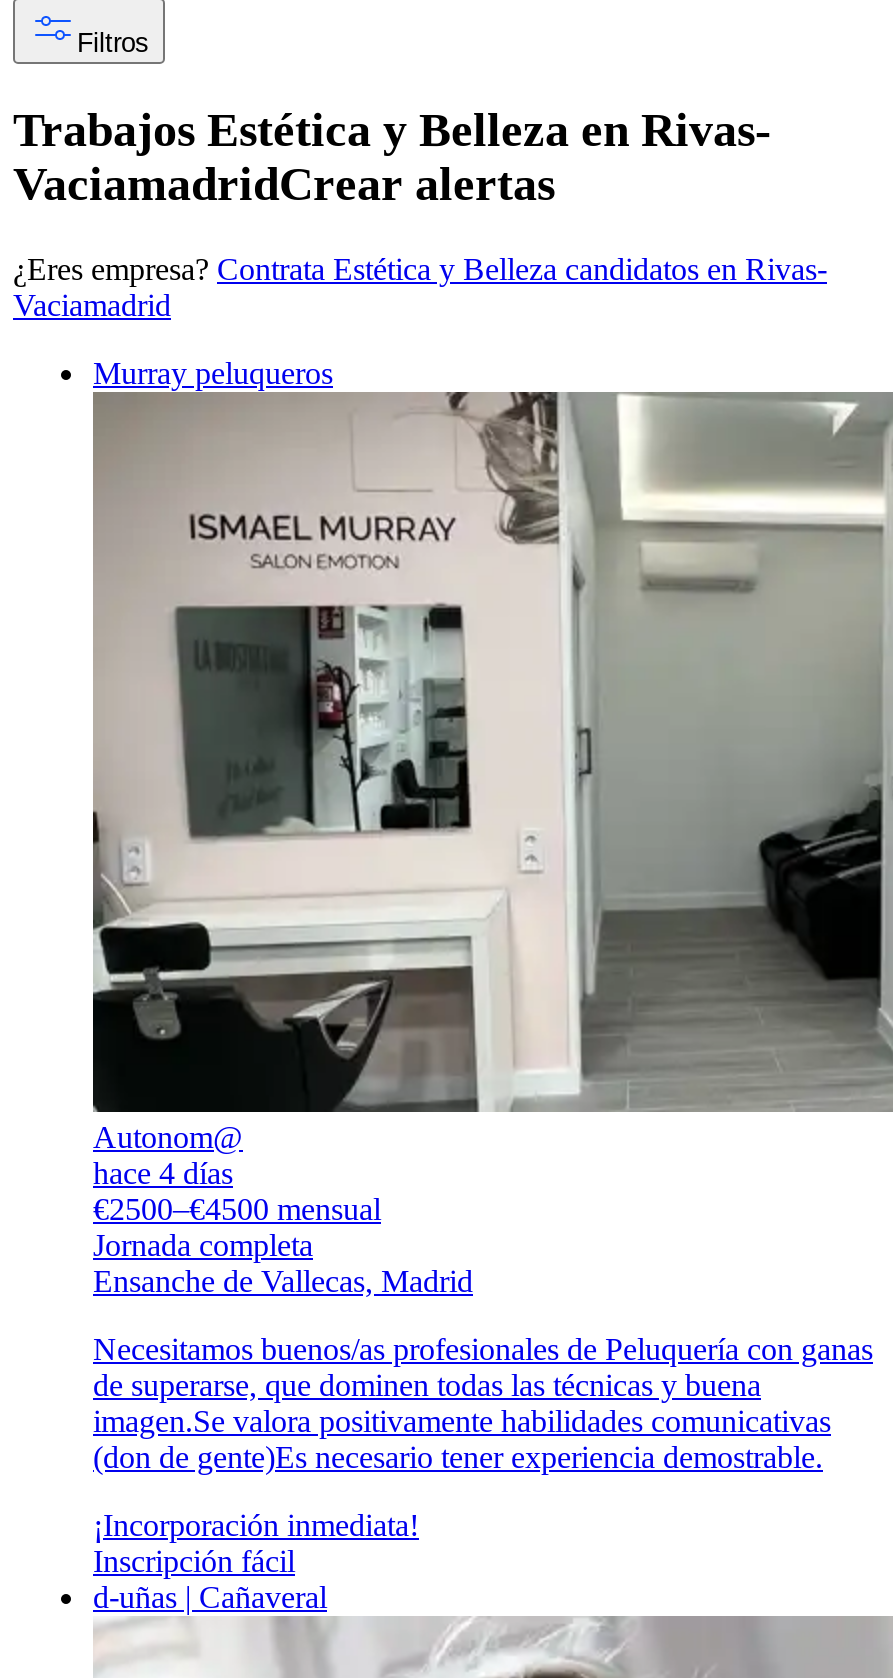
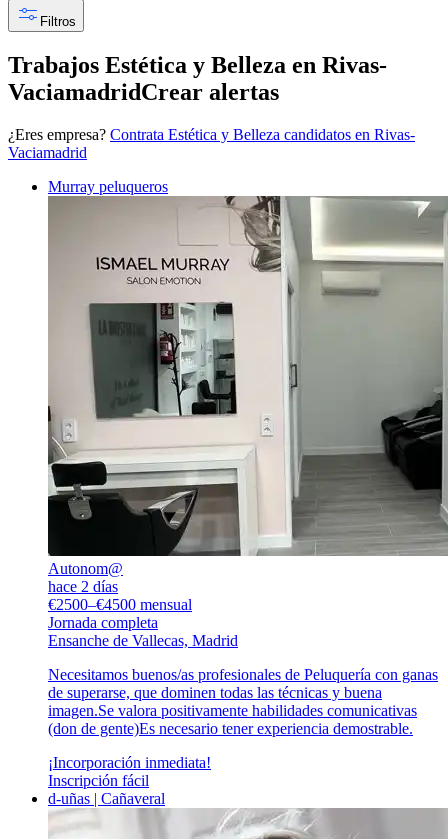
[93,1156,233,1190] hace 4 días -> [48,578,118,595] hace 2 días

